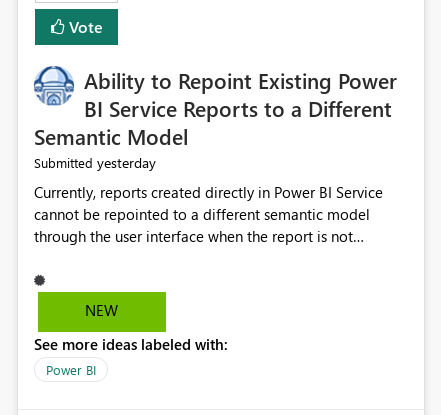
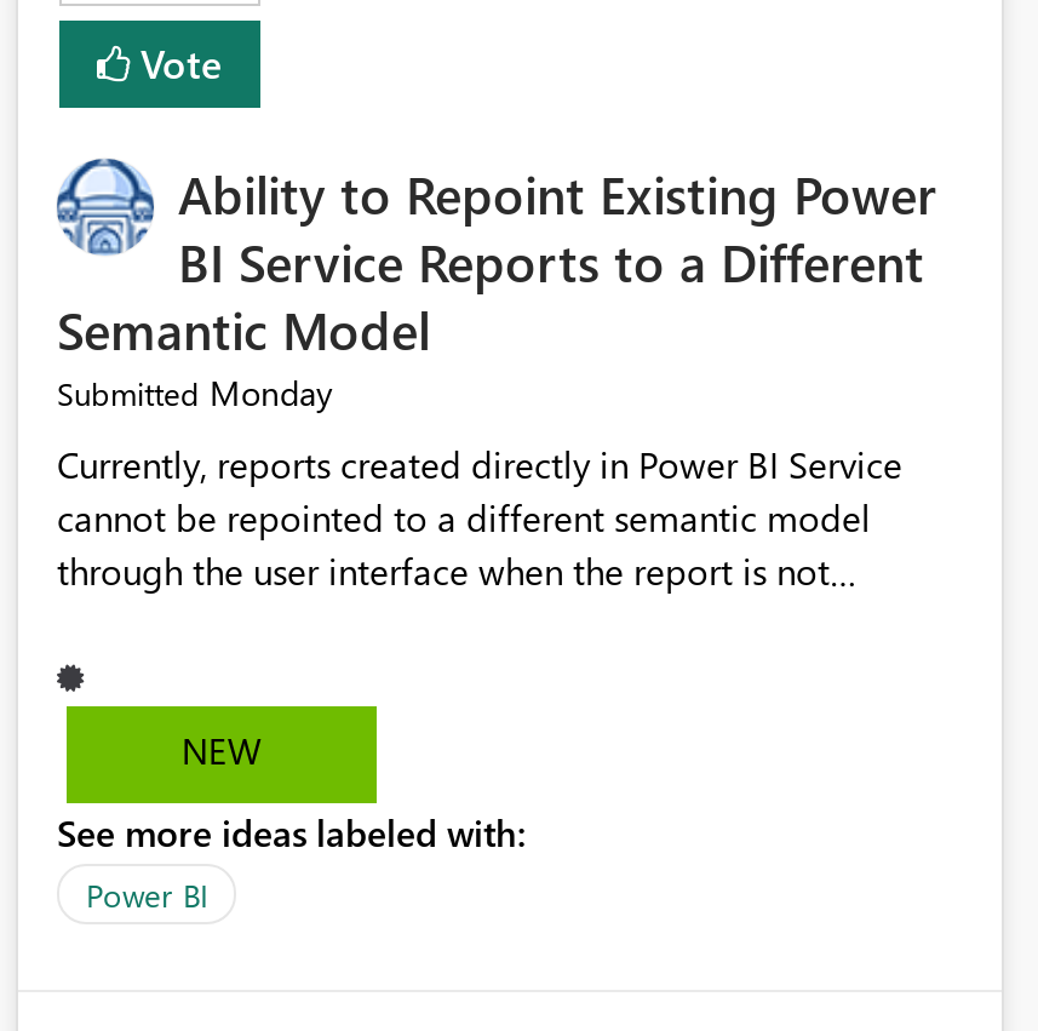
[34,153,156,172] Submitted yesterday -> [57,370,333,417] Submitted Monday

